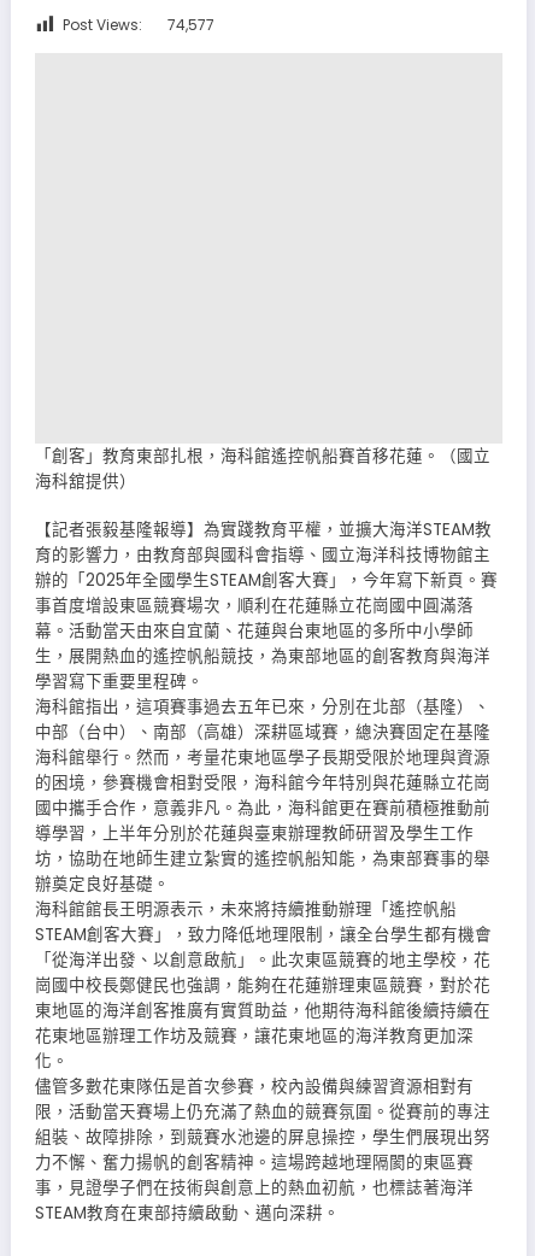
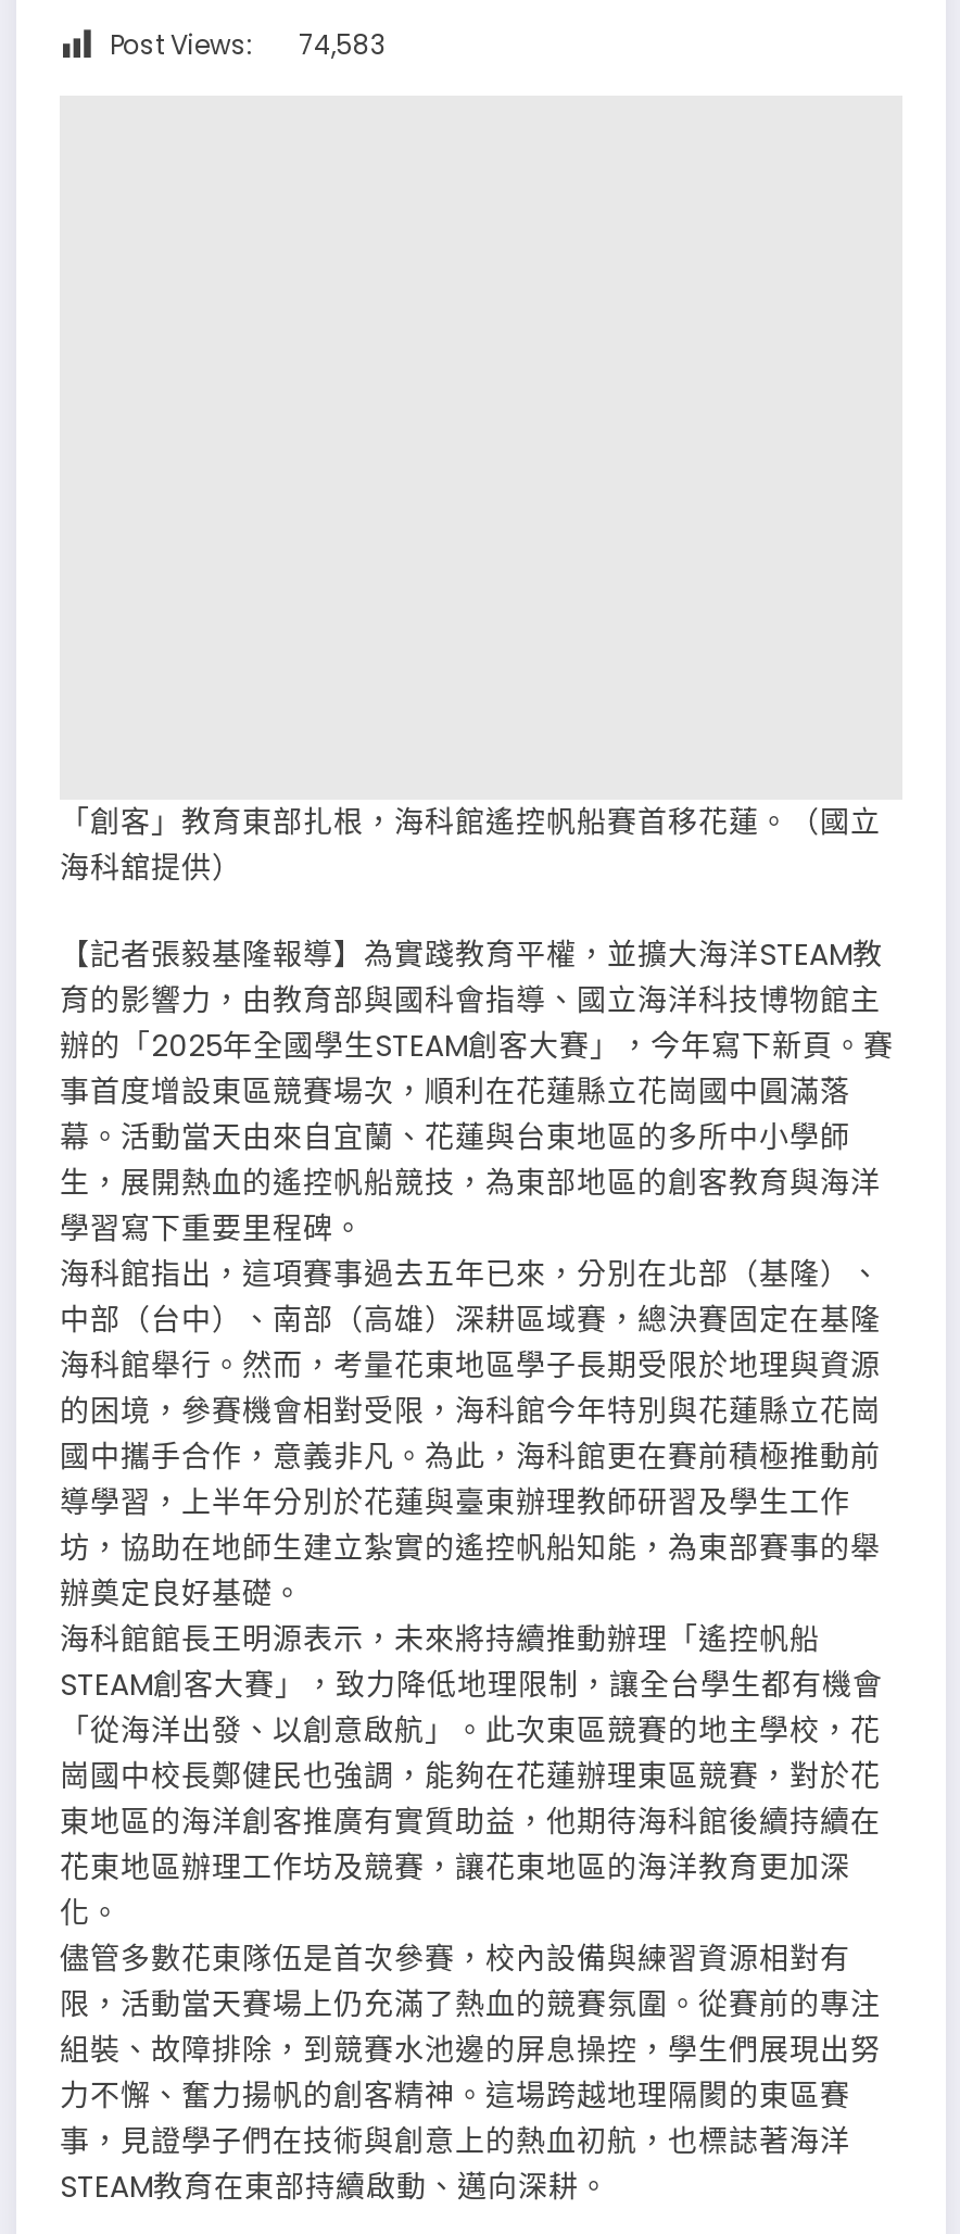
[63,15,214,36] Post Views: 74,577 -> [110,27,386,64] Post Views: 74,583

